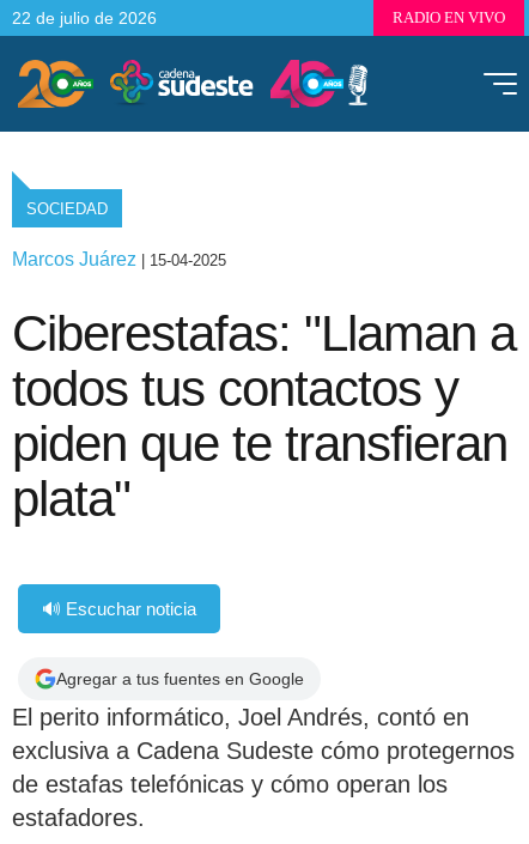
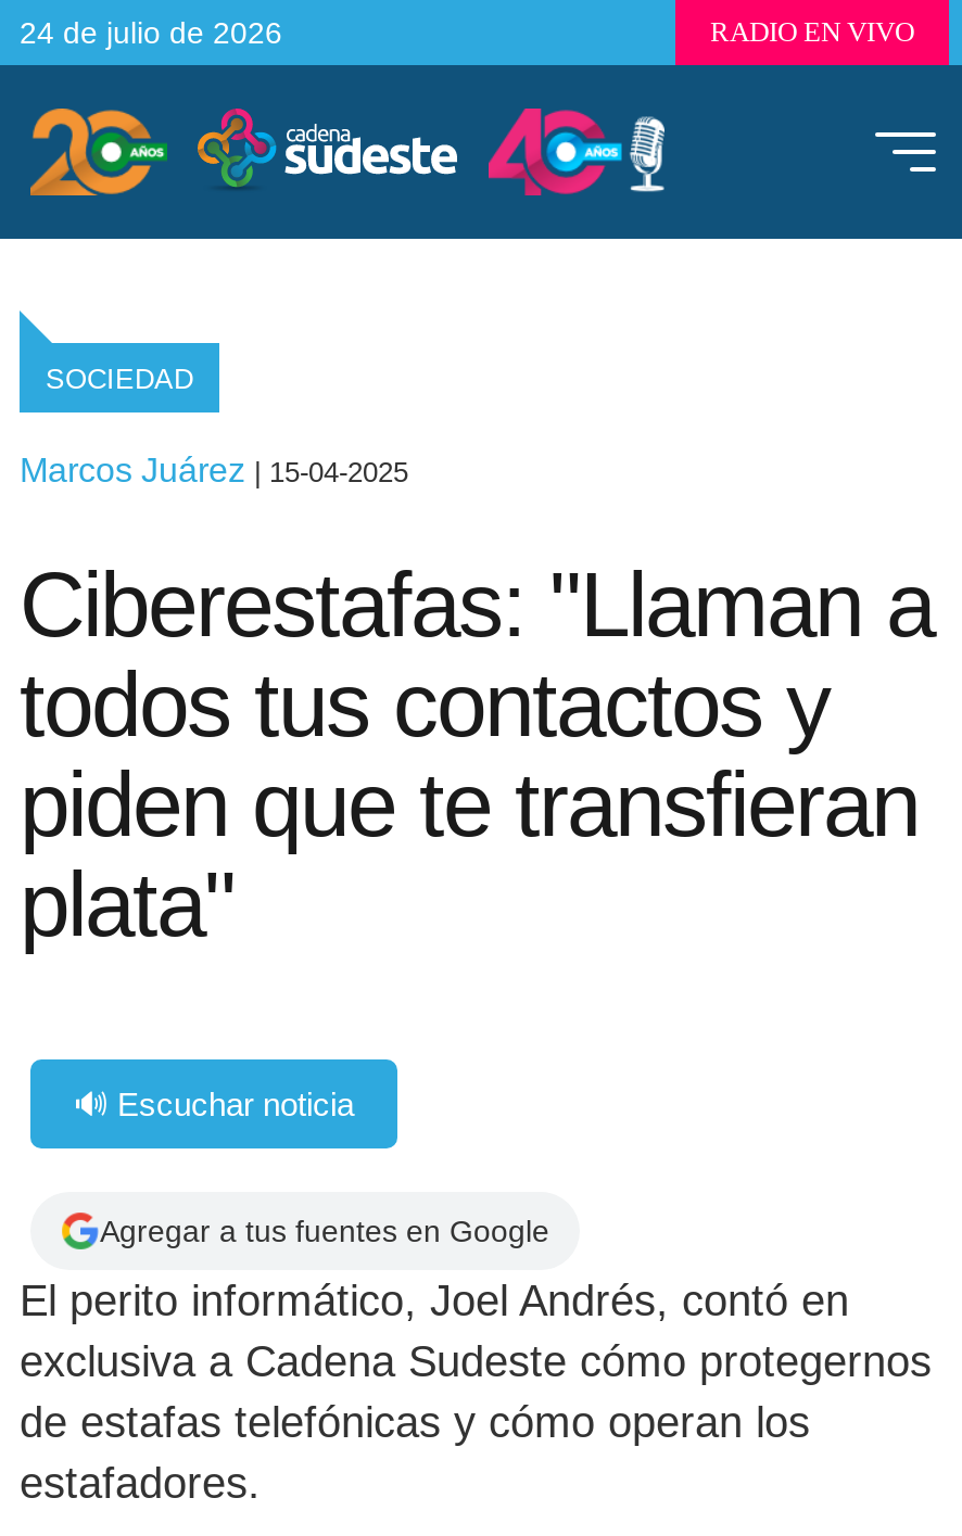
[12,8,157,28] 22 de julio de 2026 -> [20,15,282,50] 24 de julio de 2026

